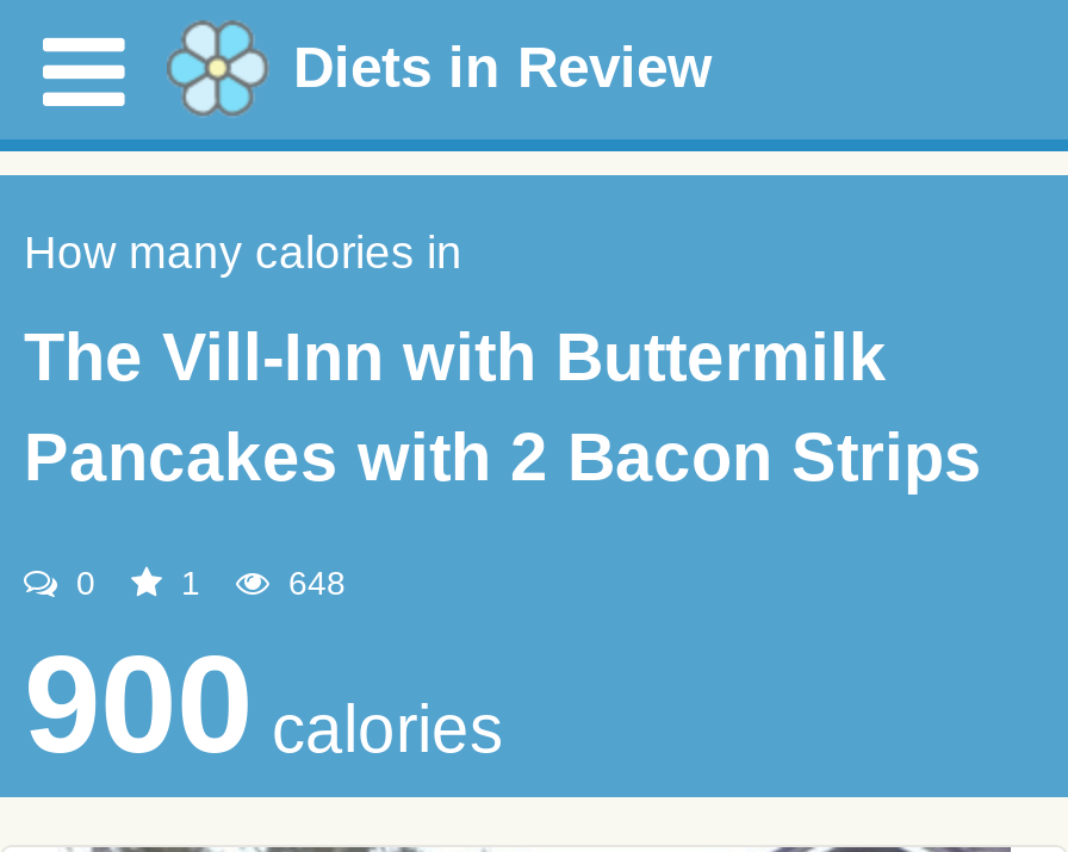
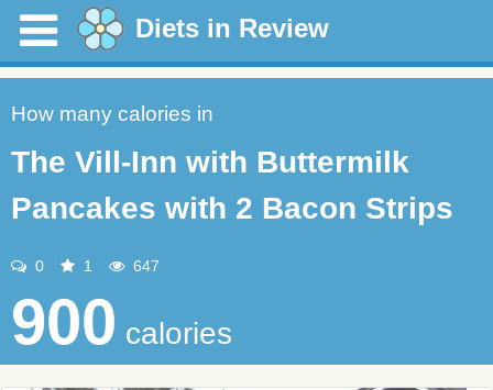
[279,564,346,602] 648 -> [129,257,160,275] 647

